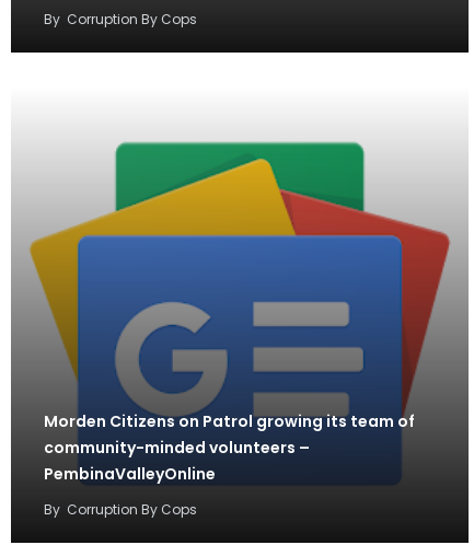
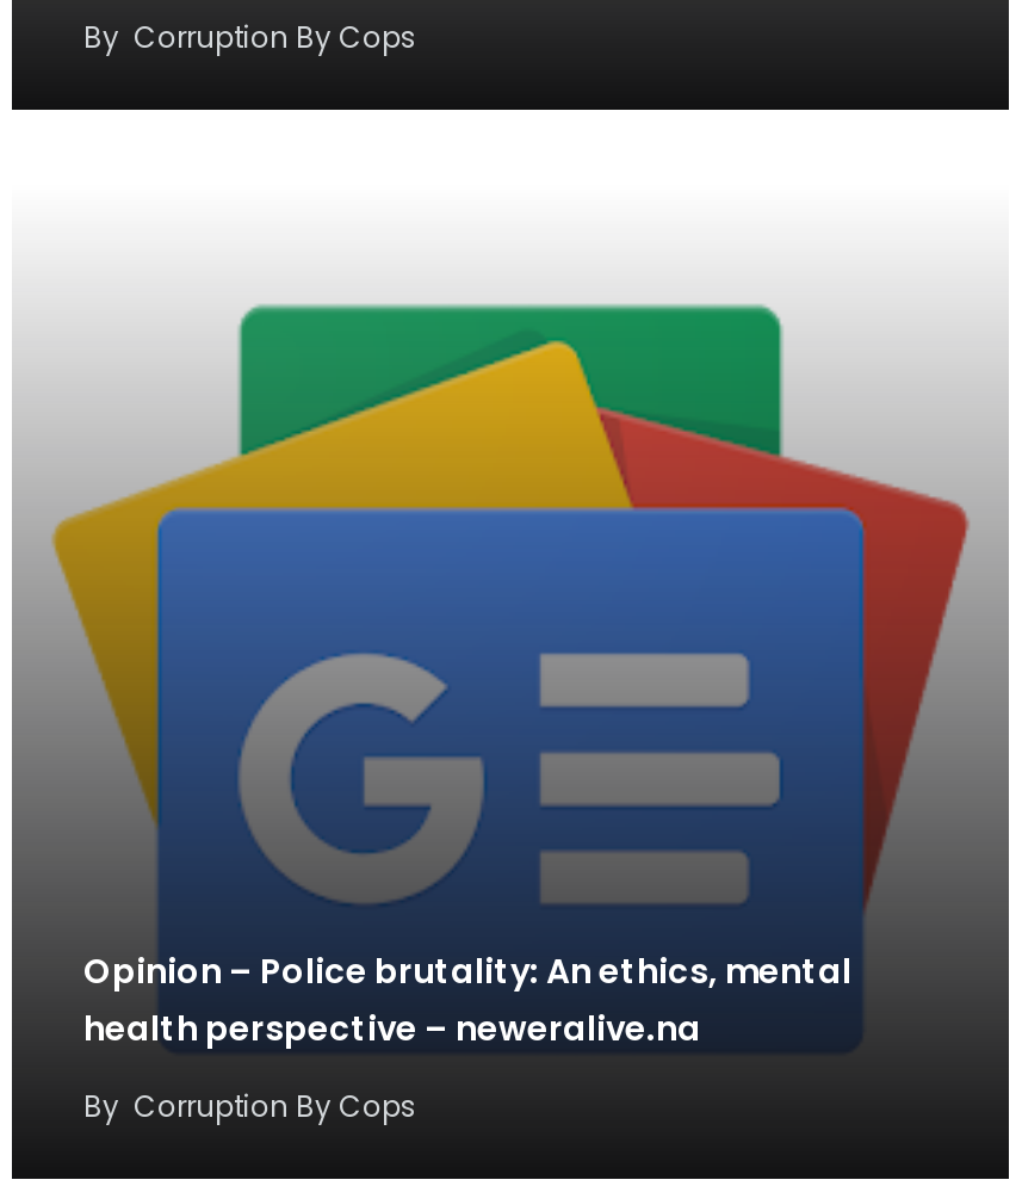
[44,410,415,484] Morden Citizens on Patrol growing its team of | community-minded volunteers – | PembinaValleyOnline -> [83,946,851,1051] Opinion – Police brutality: An ethics, mental | health perspective – neweralive.na

